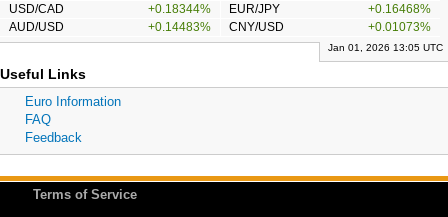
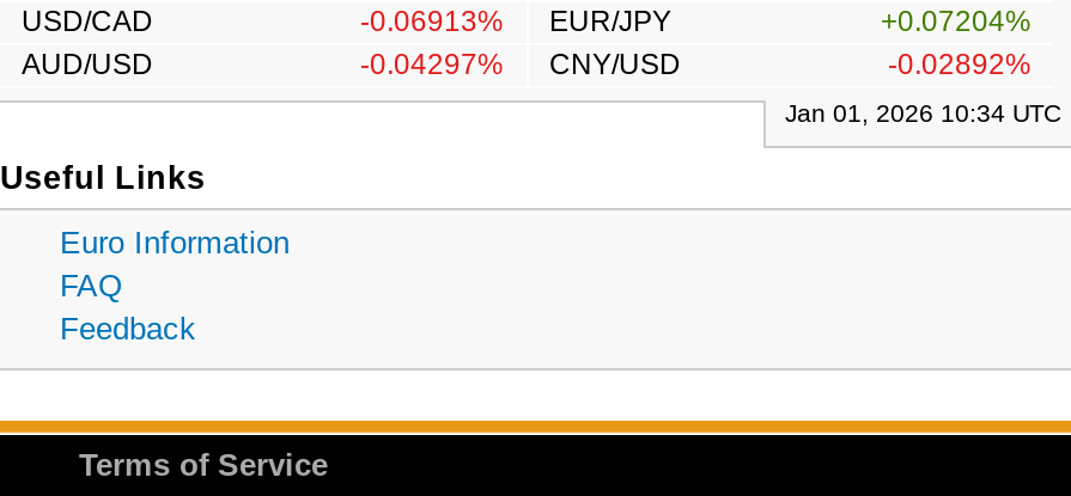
[147,2,280,16] +0.18344% EUR/JPY -> [360,5,671,38] -0.06913% EUR/JPY
[368,2,431,16] +0.16468% -> [881,5,1032,38] +0.07204%
[147,20,284,34] +0.14483% CNY/USD -> [360,48,681,81] -0.04297% CNY/USD
[368,20,431,34] +0.01073% -> [888,48,1032,81] -0.02892%
[328,42,443,53] Jan 01, 2026 13:05 UTC -> [785,100,1060,127] Jan 01, 2026 10:34 UTC

